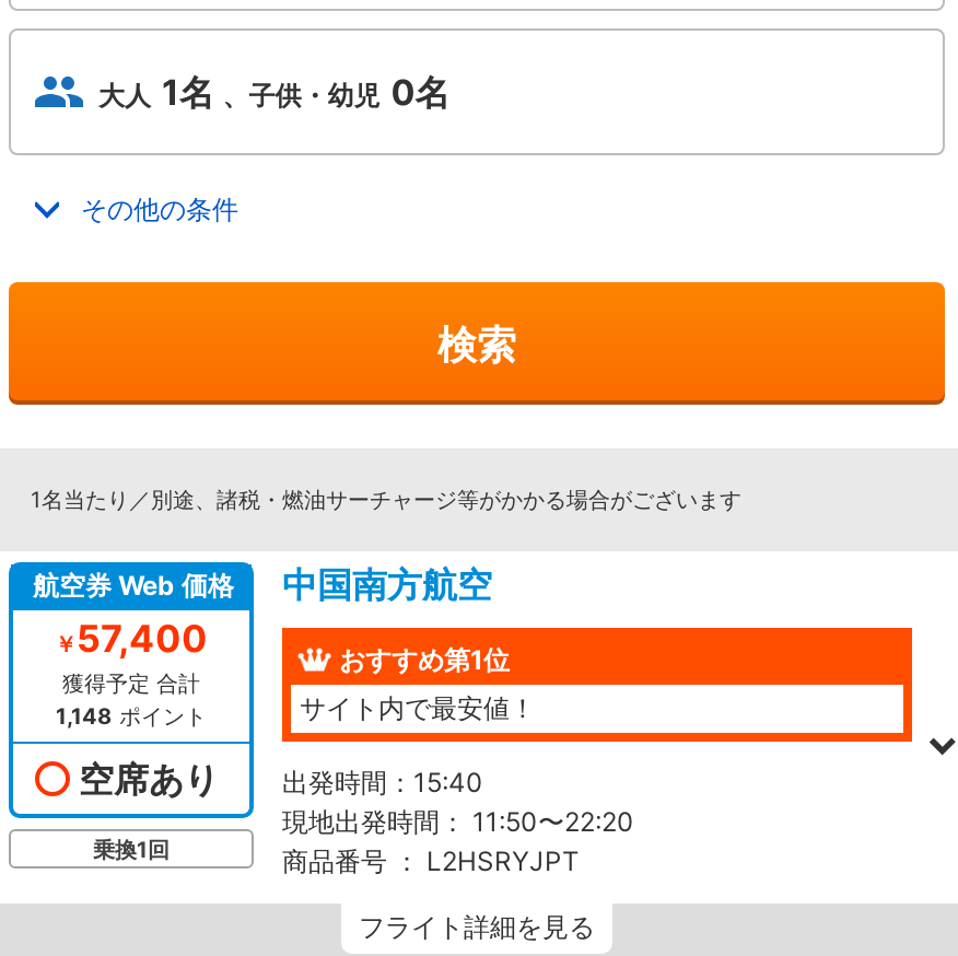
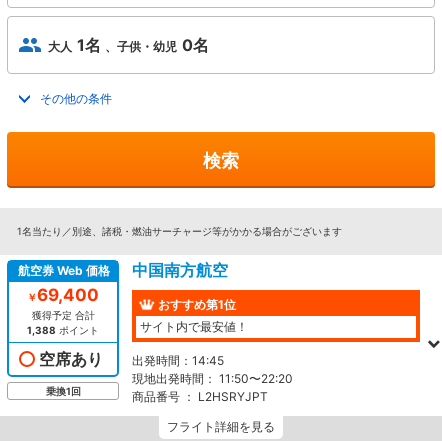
[55,617,208,661] ￥57,400 -> [27,285,99,305] ￥69,400
[56,702,207,728] 1,148ポイント -> [27,324,99,336] 1,388ポイント
[79,757,483,801] 空席あり 出発時間：15:40 -> [39,349,224,369] 空席あり 出発時間：14:45

